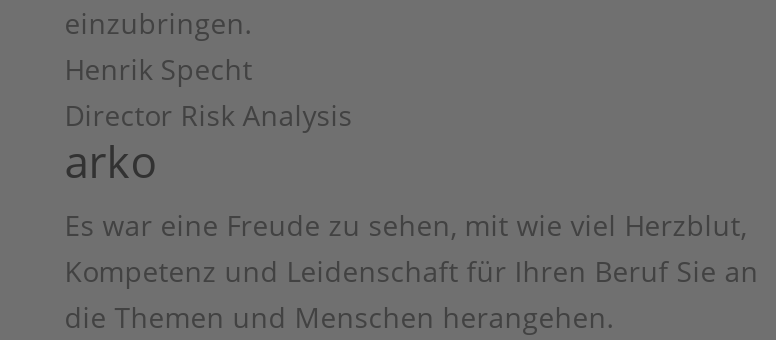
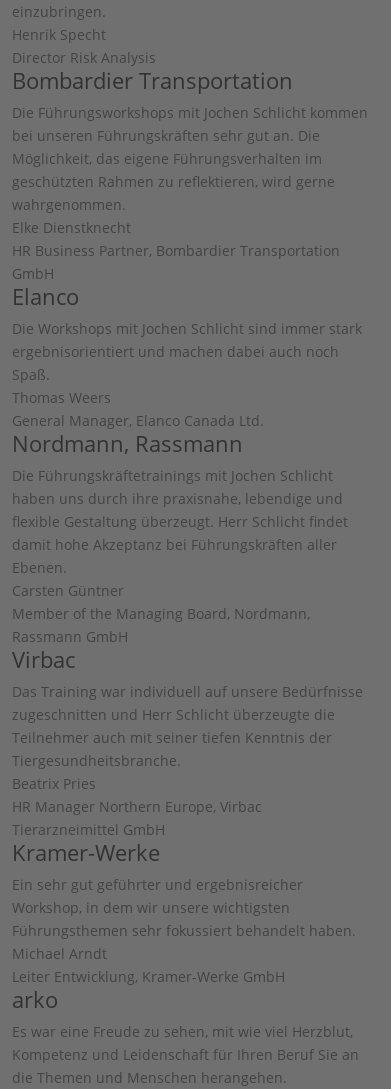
none -> [12,65,368,986] Bombardier Transportation | Die Führungsworkshops mit Jochen Schlicht kommen | bei unseren Führungskräften sehr gut an. Die | Möglichkeit, das eigene Führungsverhalten im | geschützten Rahmen zu reflektieren, wird gerne | wahrgenommen. | Elke Dienstknecht | HR Business Partner, Bombardier Transportation | GmbH | Elanco | Die Workshops mit Jochen Schlicht sind immer stark | ergebnisorientiert und machen dabei auch noch | Spaß. | Thomas Weers | General Manager, Elanco Canada Ltd. | Nordmann, Rassmann | Die Führungskräftetrainings mit Jochen Schlicht | haben uns durch ihre praxisnahe, lebendige und | flexible Gestaltung überzeugt. Herr Schlicht findet | damit hohe Akzeptanz bei Führungskräften aller | Ebenen. | Carsten Güntner | Member of the Managing Board, Nordmann, | Rassmann GmbH | Virbac | Das Training war individuell auf unsere Bedürfnisse | zugeschnitten und Herr Schlicht überzeugte die | Teilnehmer auch mit seiner tiefen Kenntnis der | Tiergesundheitsbranche. | Beatrix Pries | HR Manager Northern Europe, Virbac | Tierarzneimittel GmbH | Kramer-Werke | Ein sehr gut geführter und ergebnisreicher | Workshop, in dem wir unsere wichtigsten | Führungsthemen sehr fokussiert behandelt haben. | Michael Arndt | Leiter Entwicklung, Kramer-Werke GmbH

